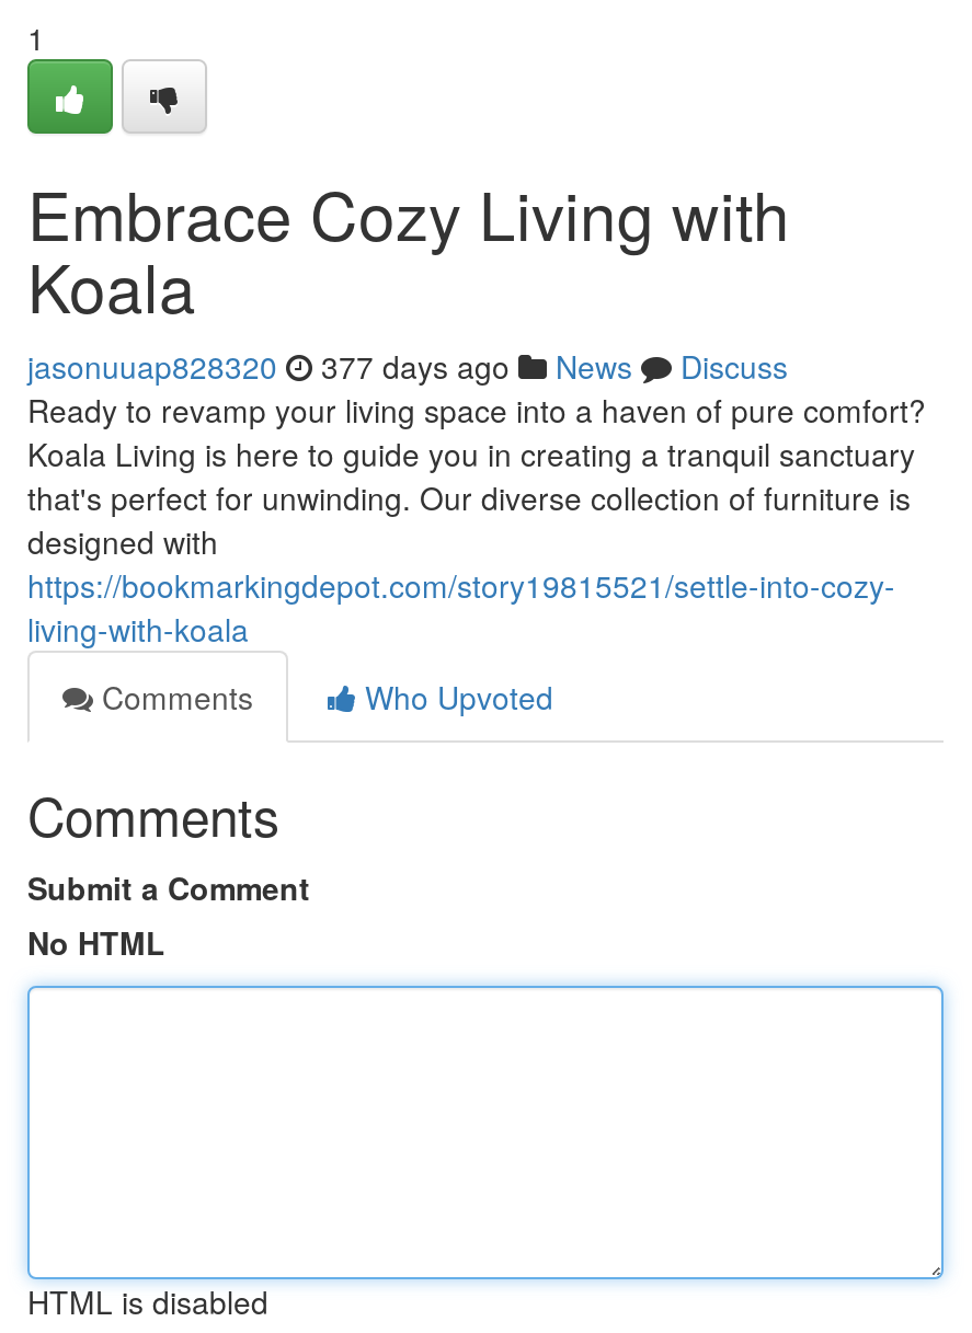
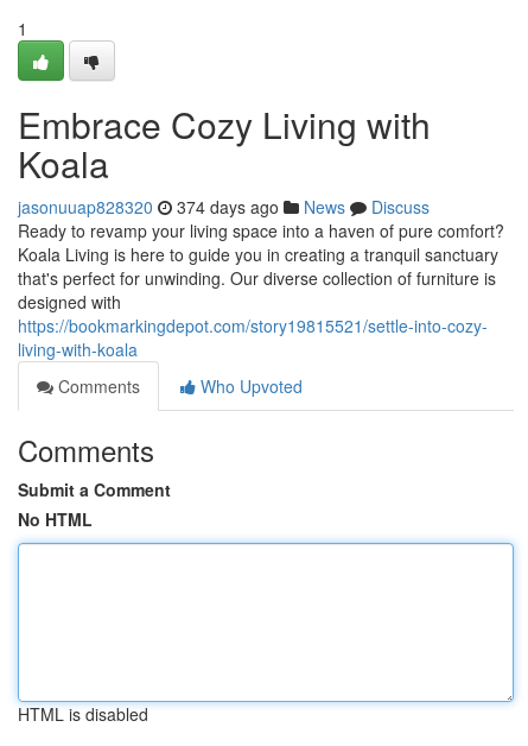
[27,344,788,388] jasonuuap828320 377 days ago News Discuss -> [18,195,430,219] jasonuuap828320 374 days ago News Discuss

